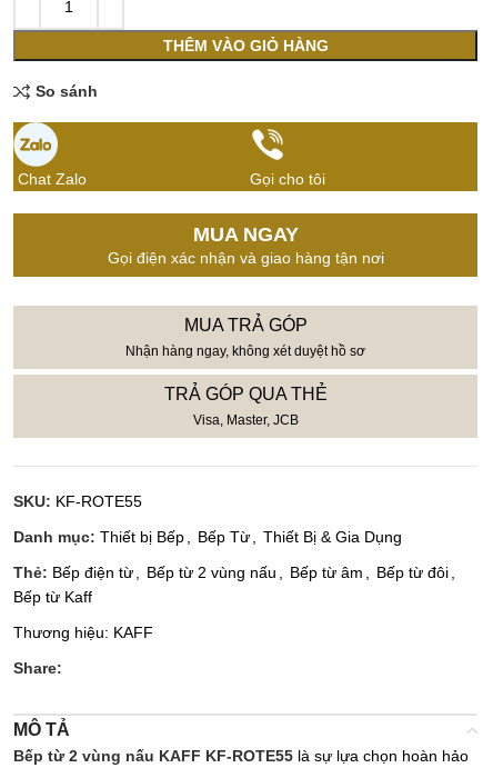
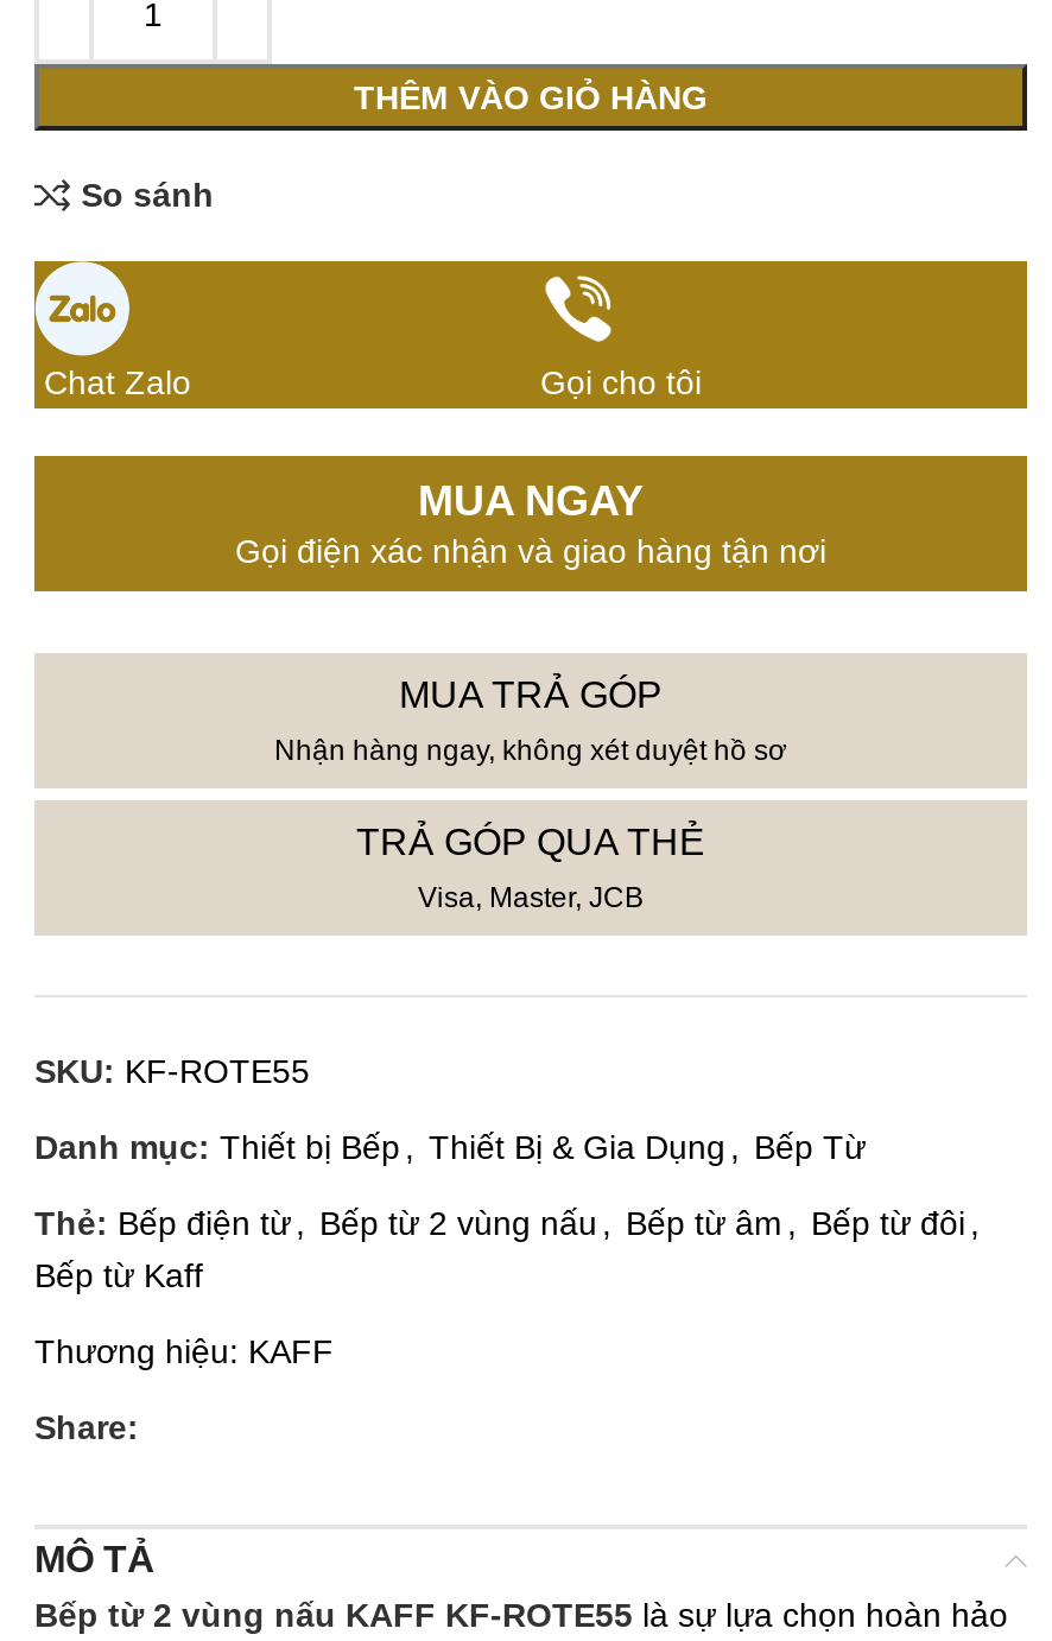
[13,527,402,545] Danh mục: Thiết bị Bếp , Bếp Từ , Thiết Bị & Gia Dụng -> [34,1127,866,1165] Danh mục: Thiết bị Bếp , Thiết Bị & Gia Dụng , Bếp Từ

